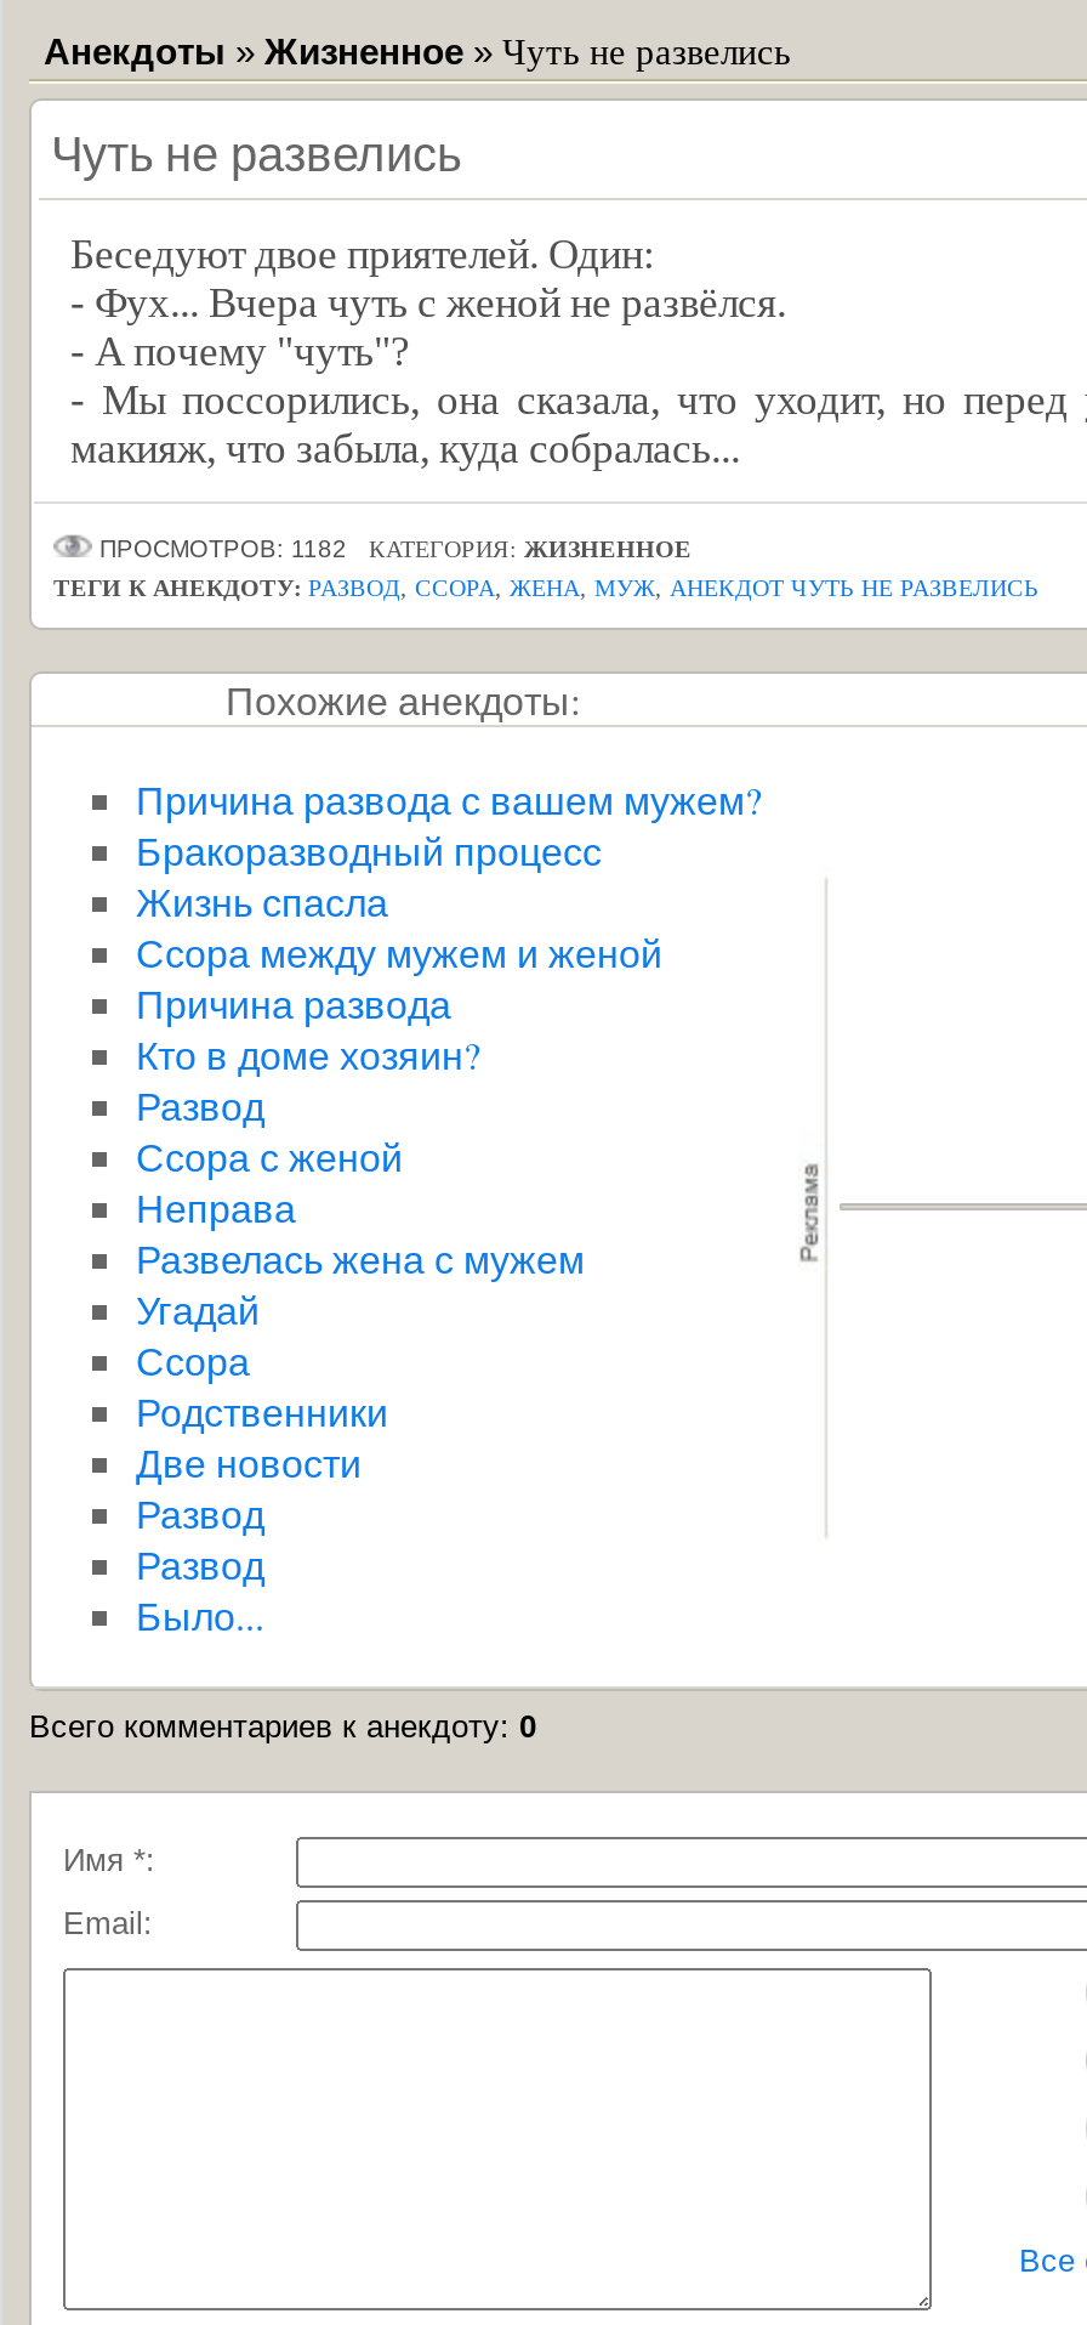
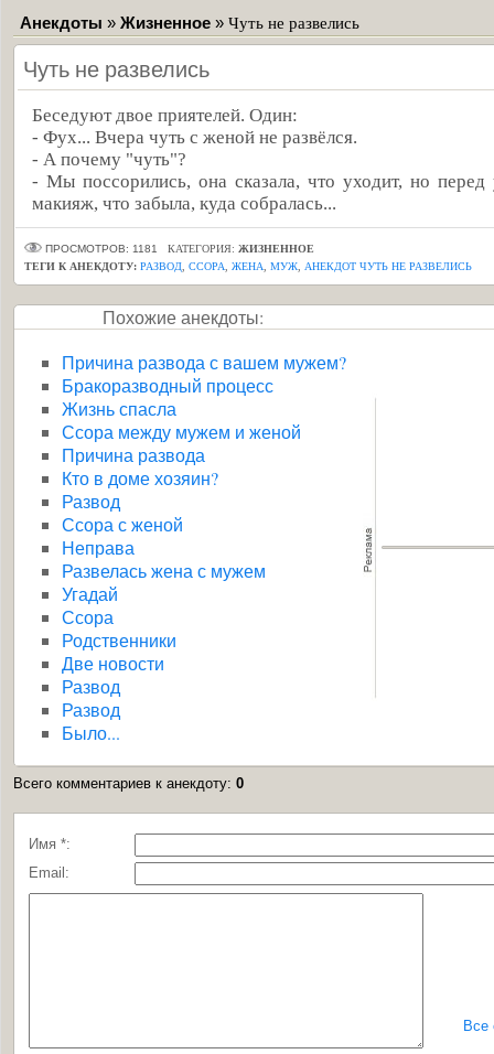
[92,535,692,562] ПРОСМОТРОВ: 1182 КАТЕГОРИЯ: ЖИЗНЕННОЕ -> [42,243,314,255] ПРОСМОТРОВ: 1181 КАТЕГОРИЯ: ЖИЗНЕННОЕ

